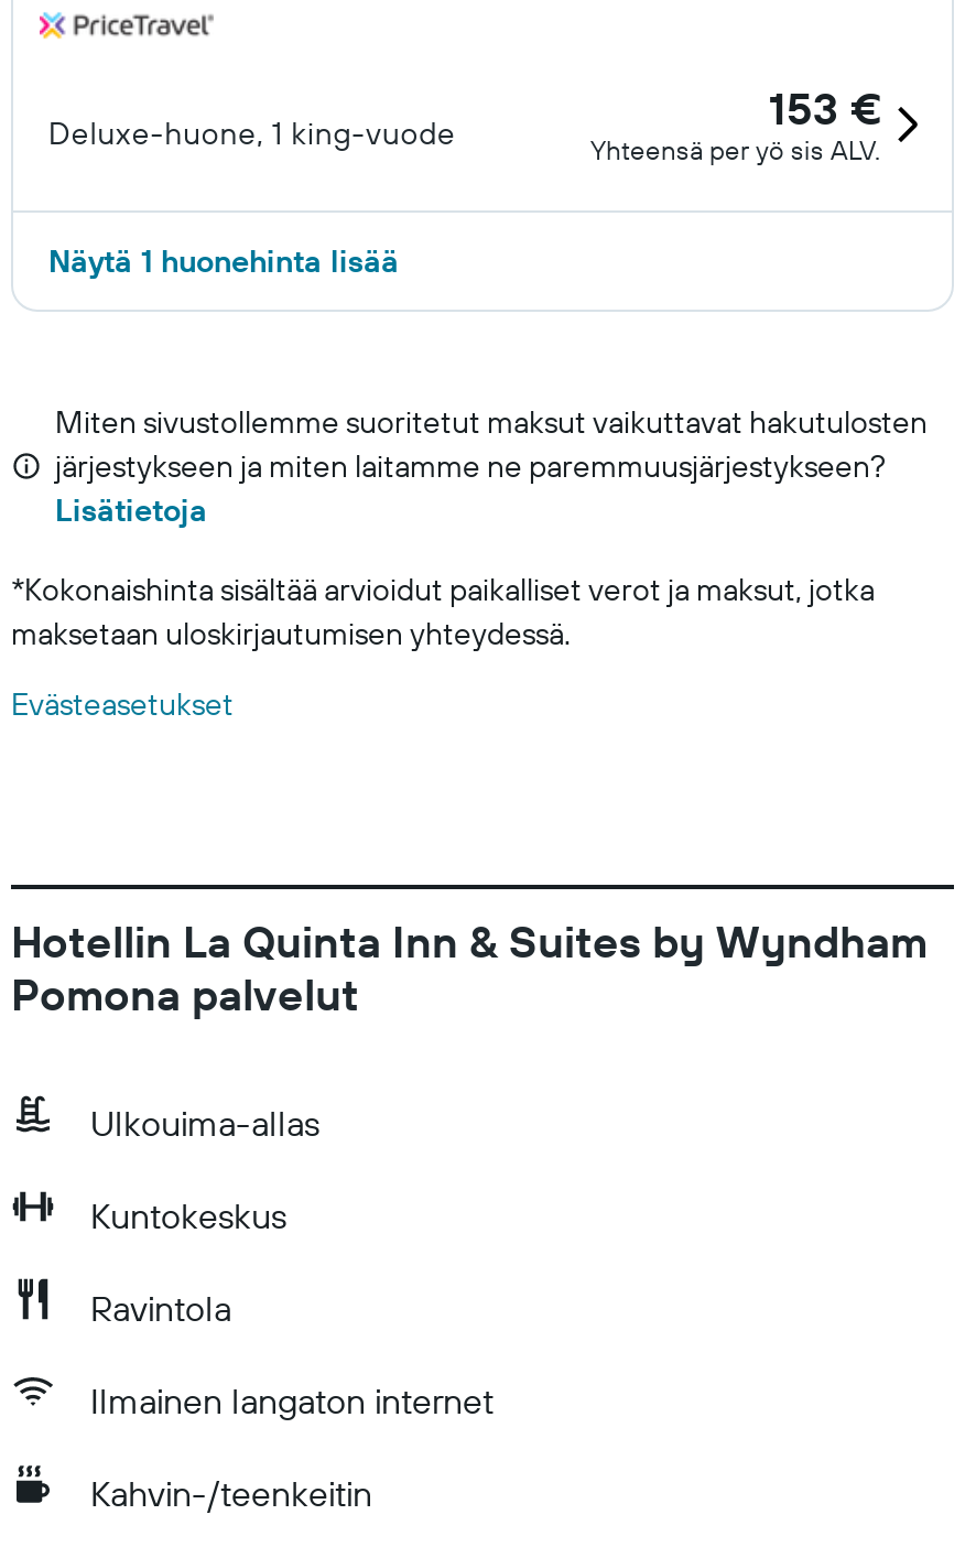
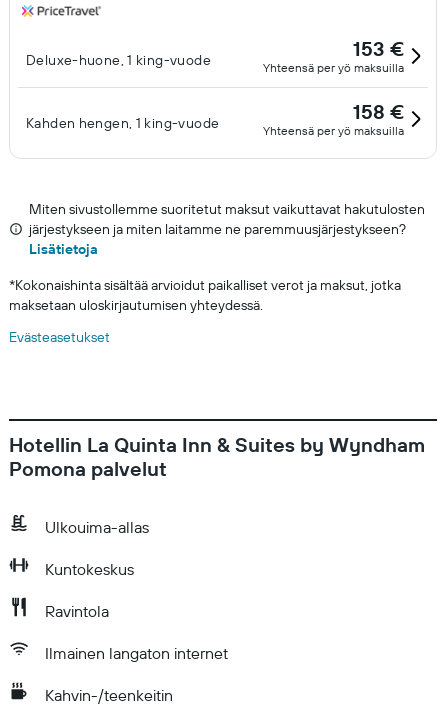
[590,133,881,166] Yhteensä per yö sis ALV. -> [263,60,404,75] Yhteensä per yö maksuilla
[48,241,399,281] Näytä 1 huonehinta lisää -> [26,99,404,138] Kahden hengen, 1 king-vuode | 158 € | Yhteensä per yö maksuilla

